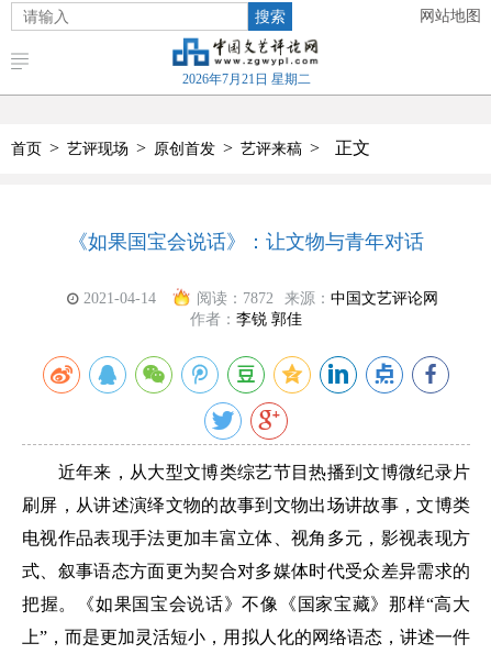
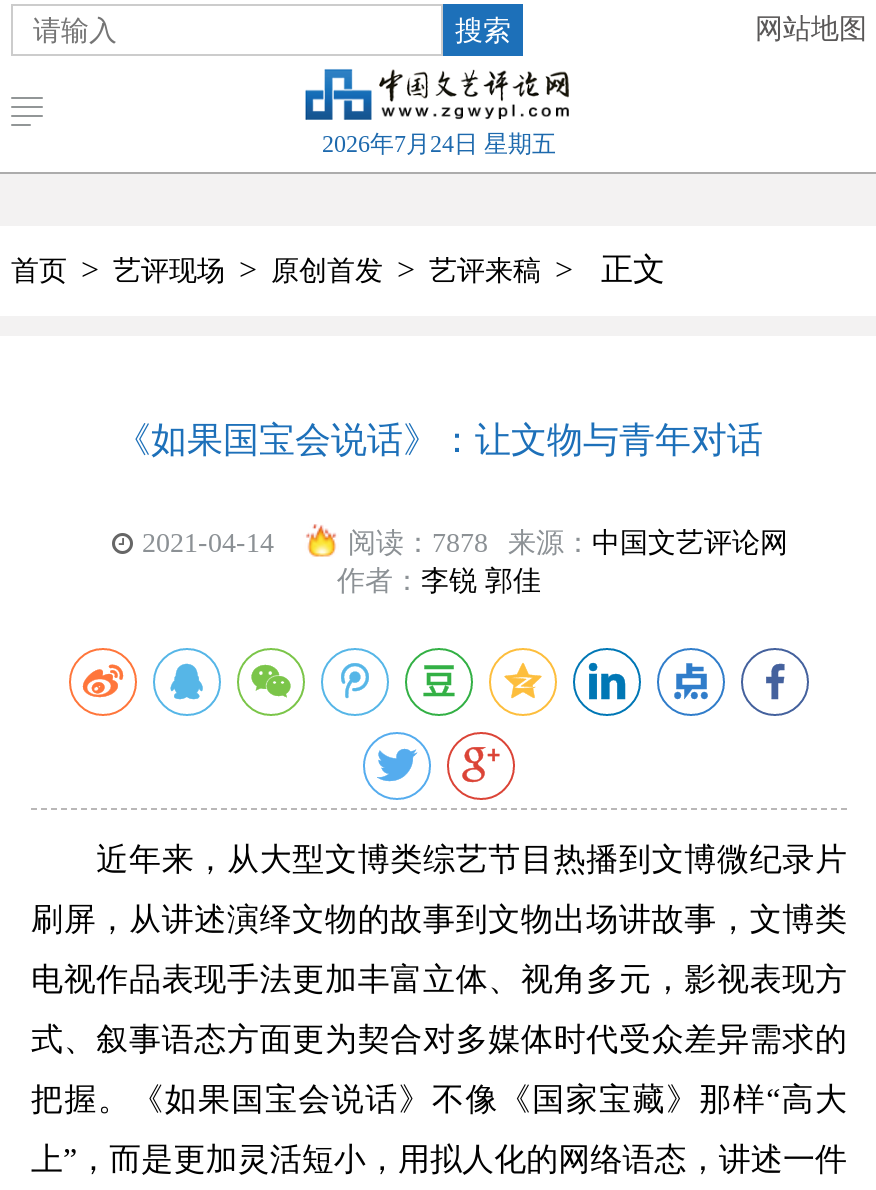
[182,71,310,87] 2026年7月21日 星期二 -> [322,130,556,158] 2026年7月24日 星期五
[196,290,438,307] 阅读：7872 来源：中国文艺评论网 -> [348,528,788,558] 阅读：7878 来源：中国文艺评论网

